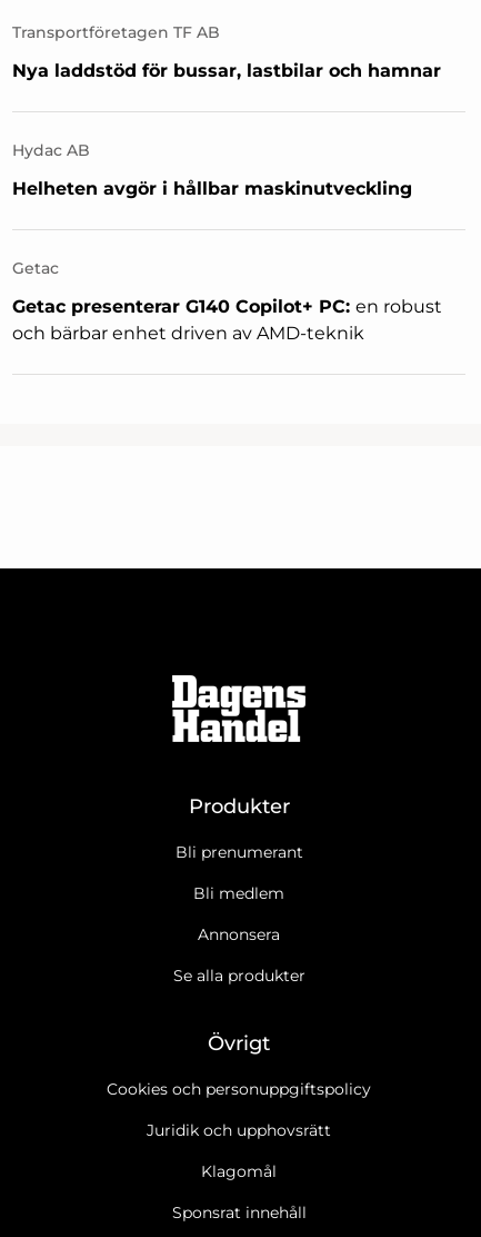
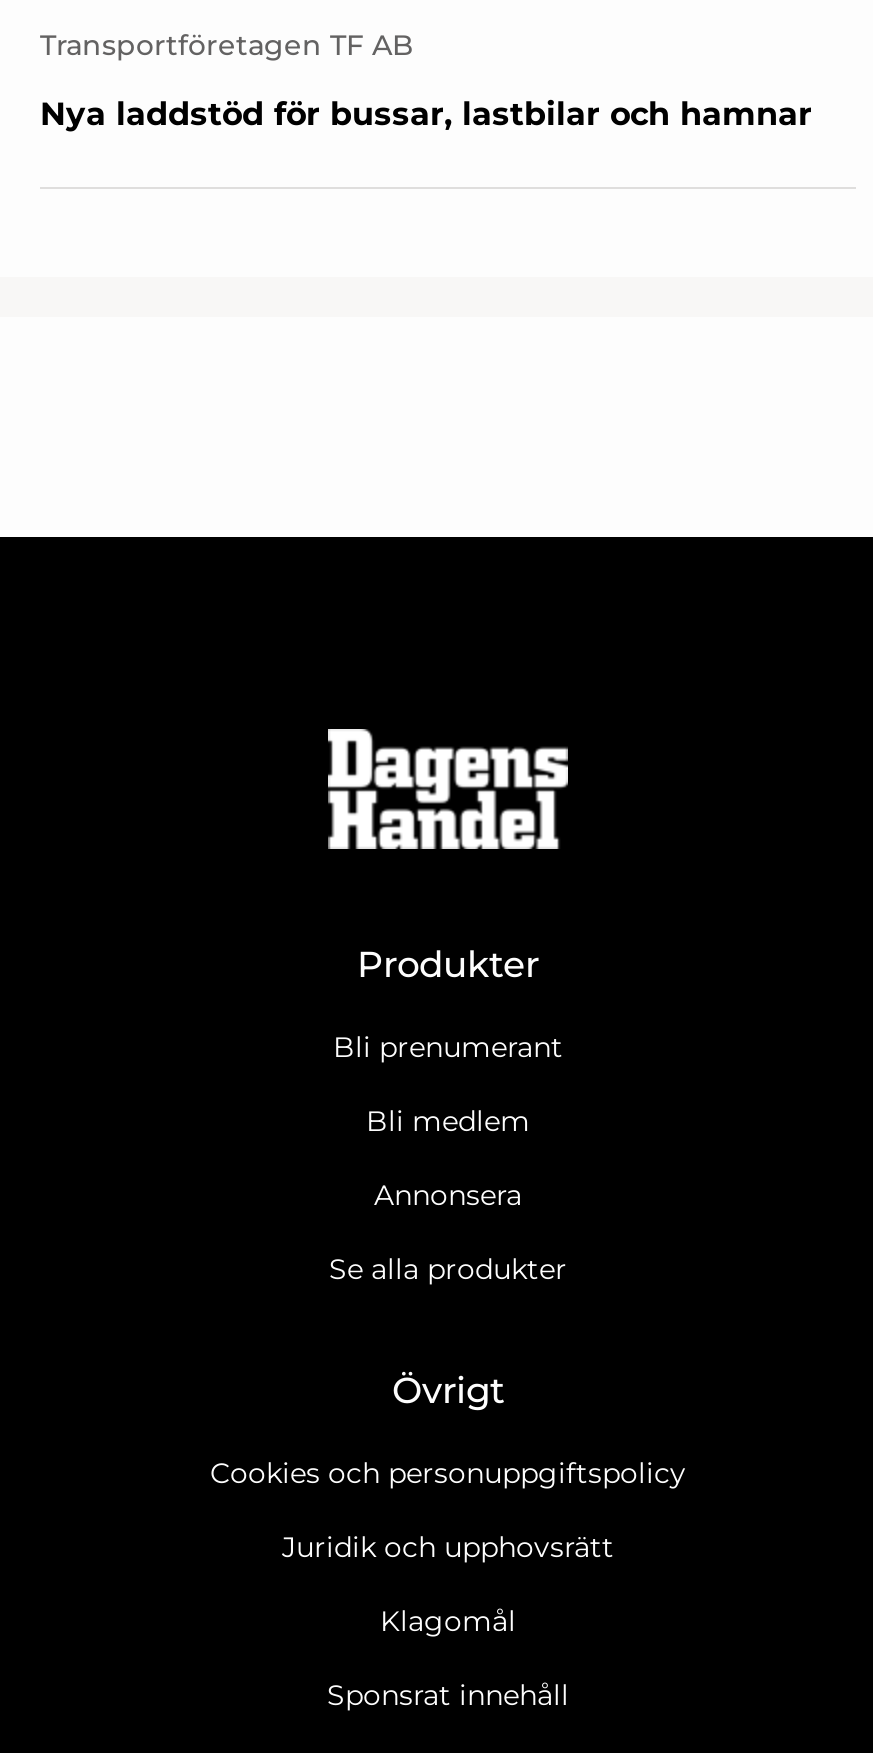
[12,140,412,199] Hydac AB | Helheten avgör i hållbar maskinutveckling -> none
[12,258,442,343] Getac | Getac presenterar G140 Copilot+ PC: en robust | och bärbar enhet driven av AMD-teknik -> none

